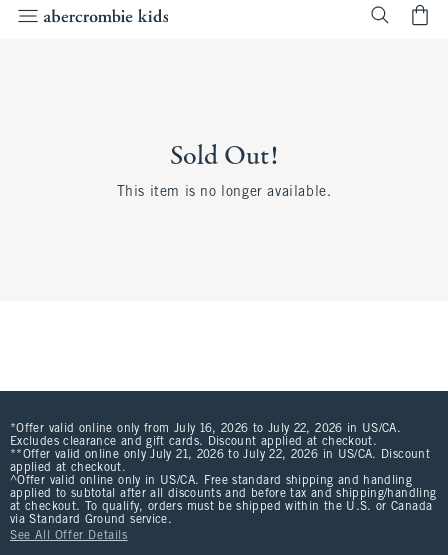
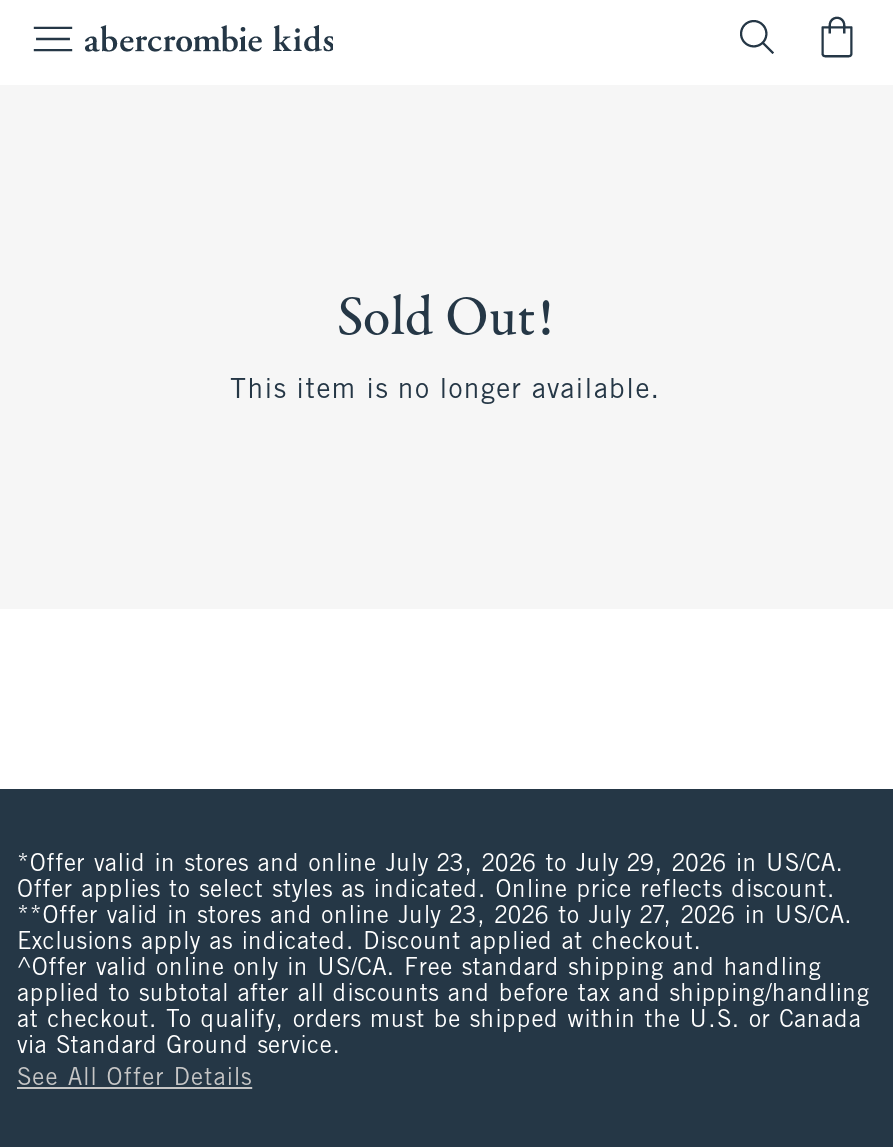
[10,423,430,474] *Offer valid online only from July 16, 2026 to July 22, 2026 in US/CA. | Excludes clearance and gift cards. Discount applied at checkout. | **Offer valid online only July 21, 2026 to July 22, 2026 in US/CA. Discount | applied at checkout. -> [17,853,853,955] *Offer valid in stores and online July 23, 2026 to July 29, 2026 in US/CA. | Offer applies to select styles as indicated. Online price reflects discount. | **Offer valid in stores and online July 23, 2026 to July 27, 2026 in US/CA. | Exclusions apply as indicated. Discount applied at checkout.

